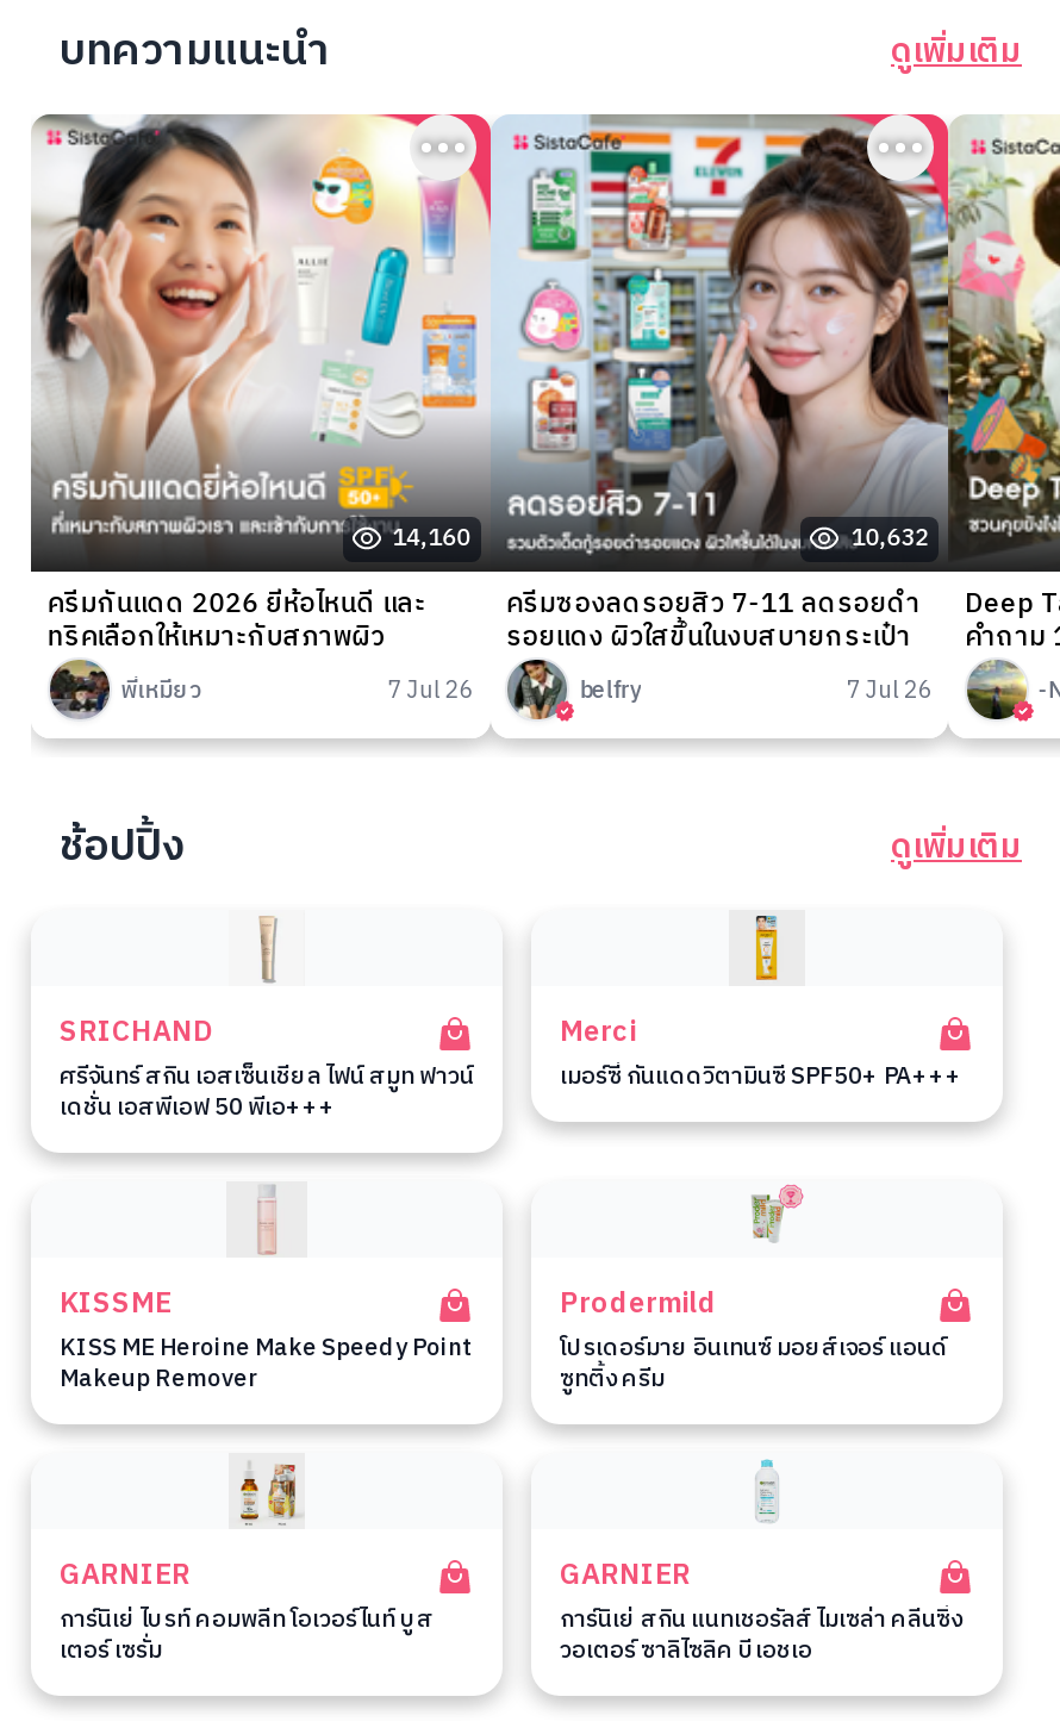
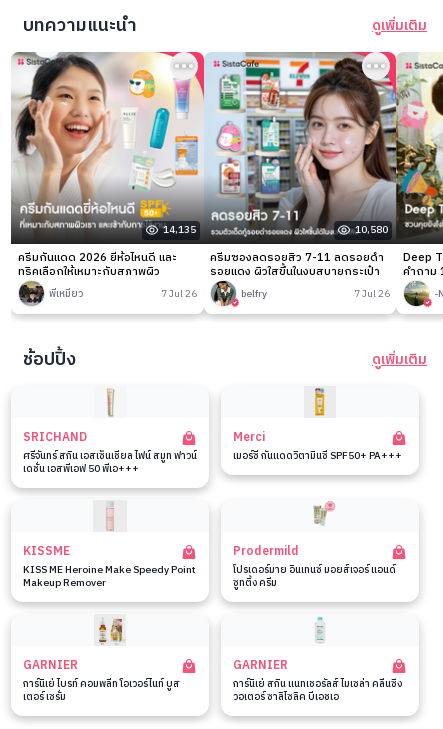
[392,520,471,558] 14,160 -> [163,222,196,238] 14,135
[851,520,929,558] 10,632 -> [355,222,388,238] 10,580

